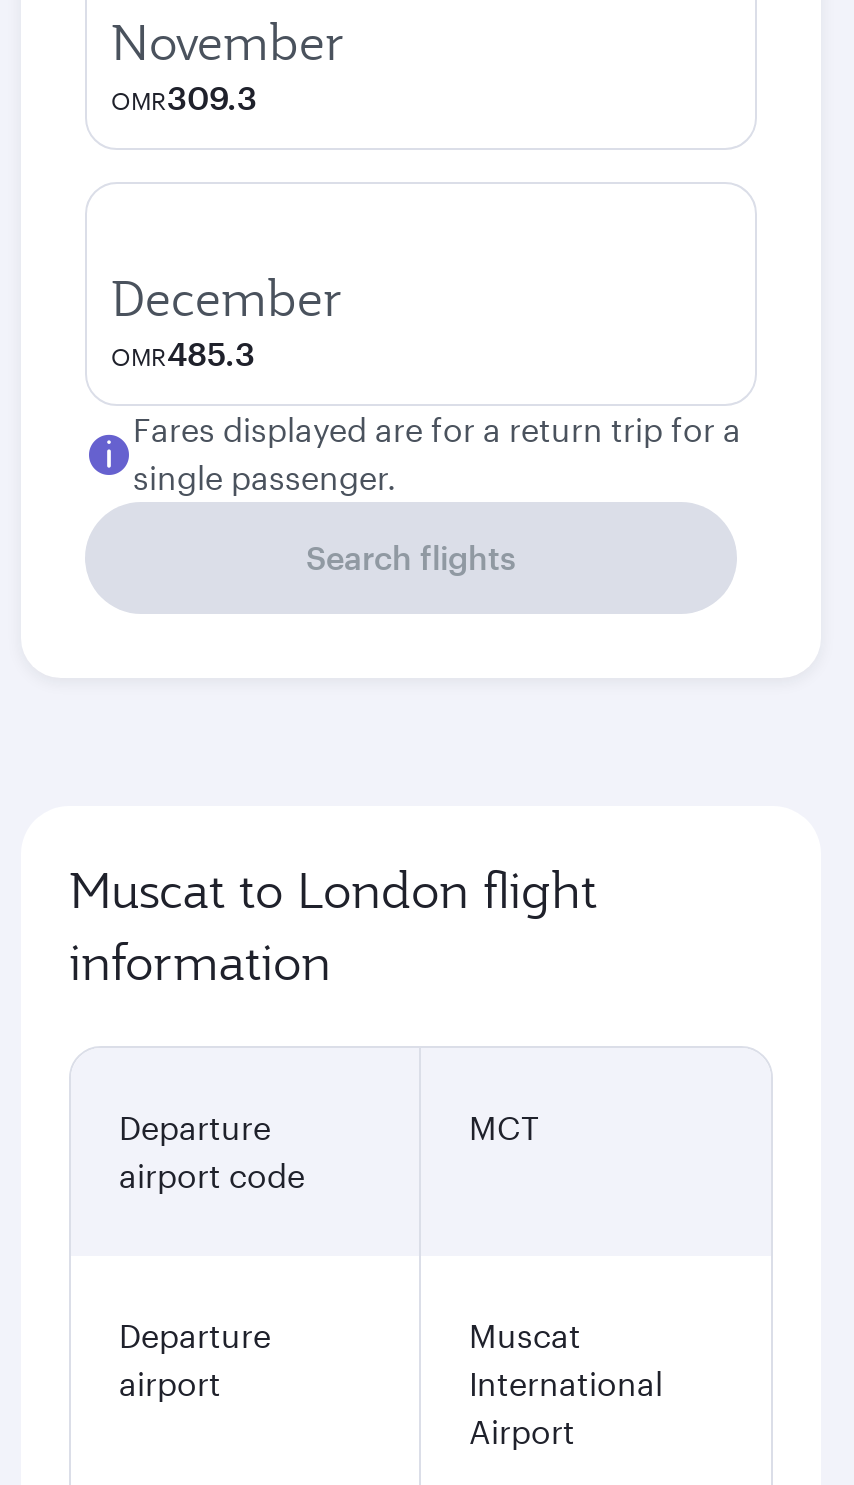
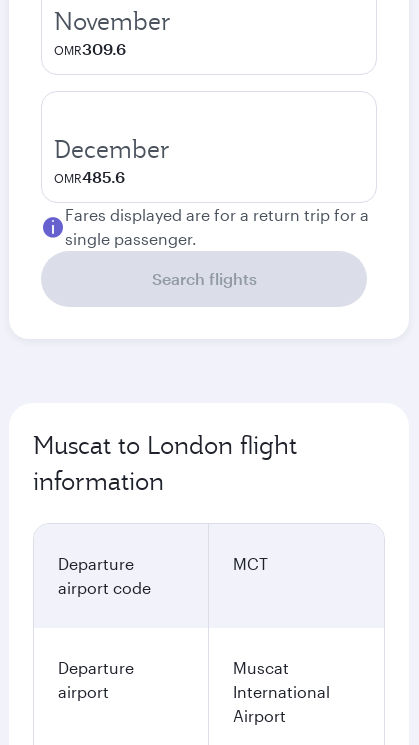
[111,78,257,116] OMR309.3 -> [54,39,126,58] OMR309.6
[111,334,255,372] OMR485.3 -> [54,167,125,186] OMR485.6

